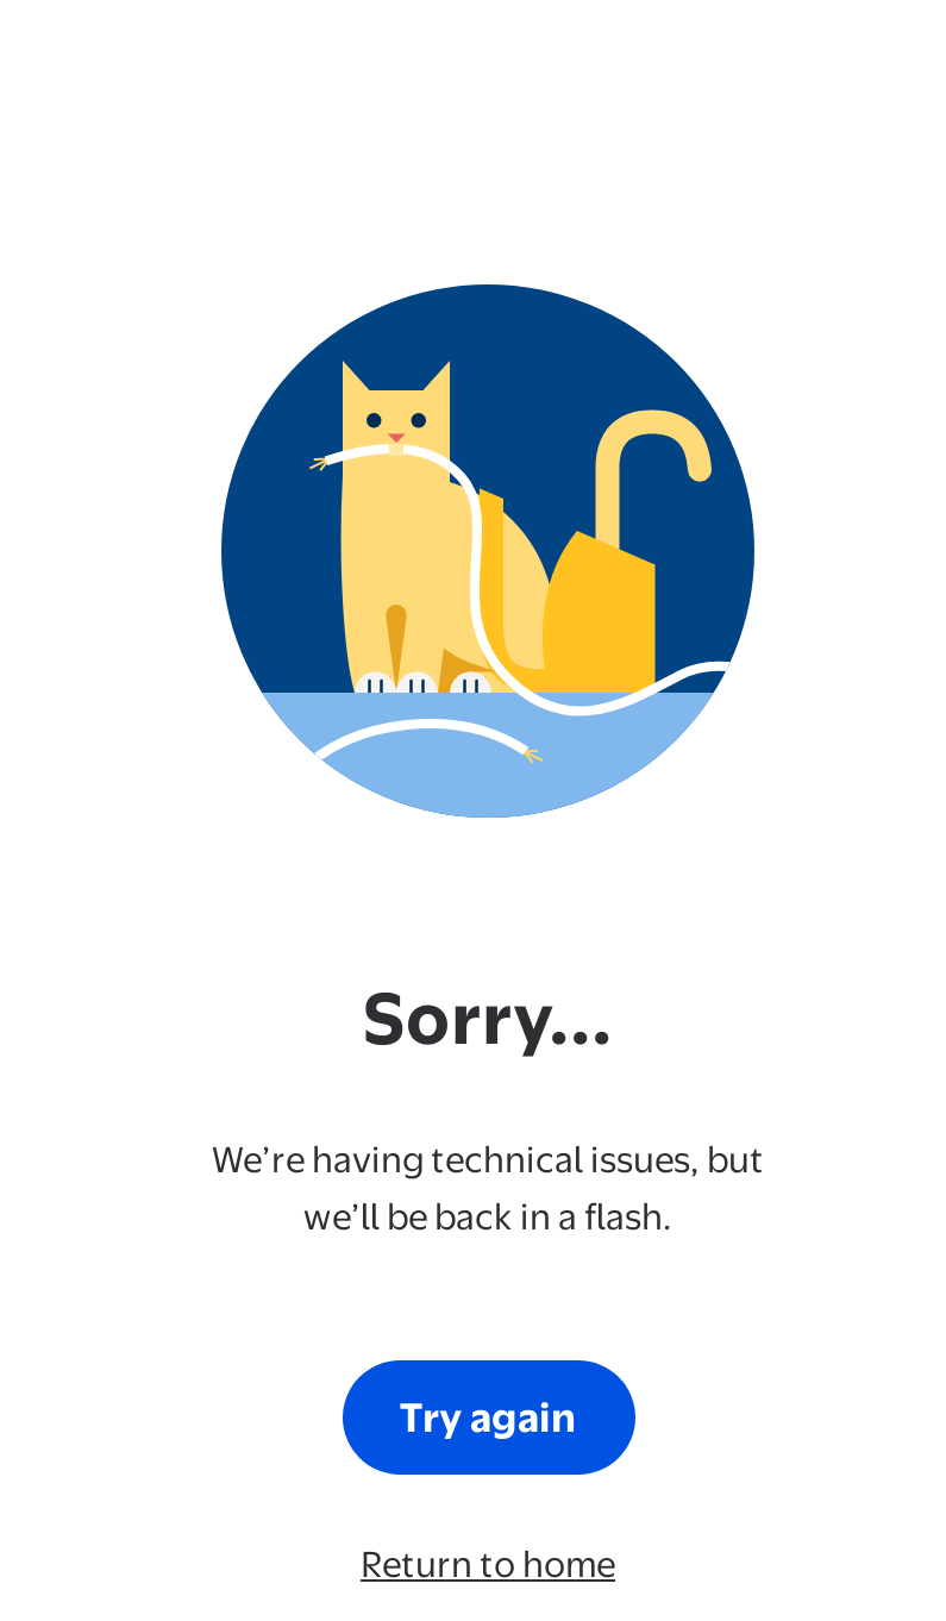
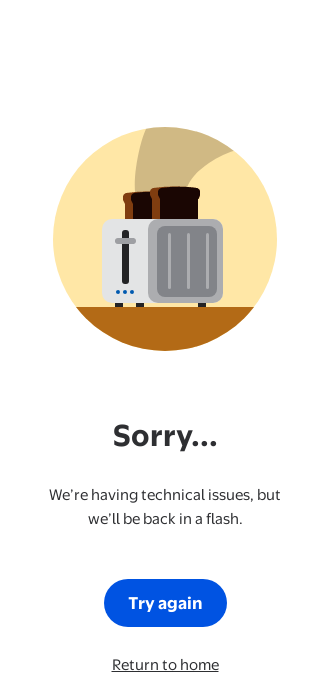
[219,282,757,820] [image] -> [53,127,277,352] [image]

